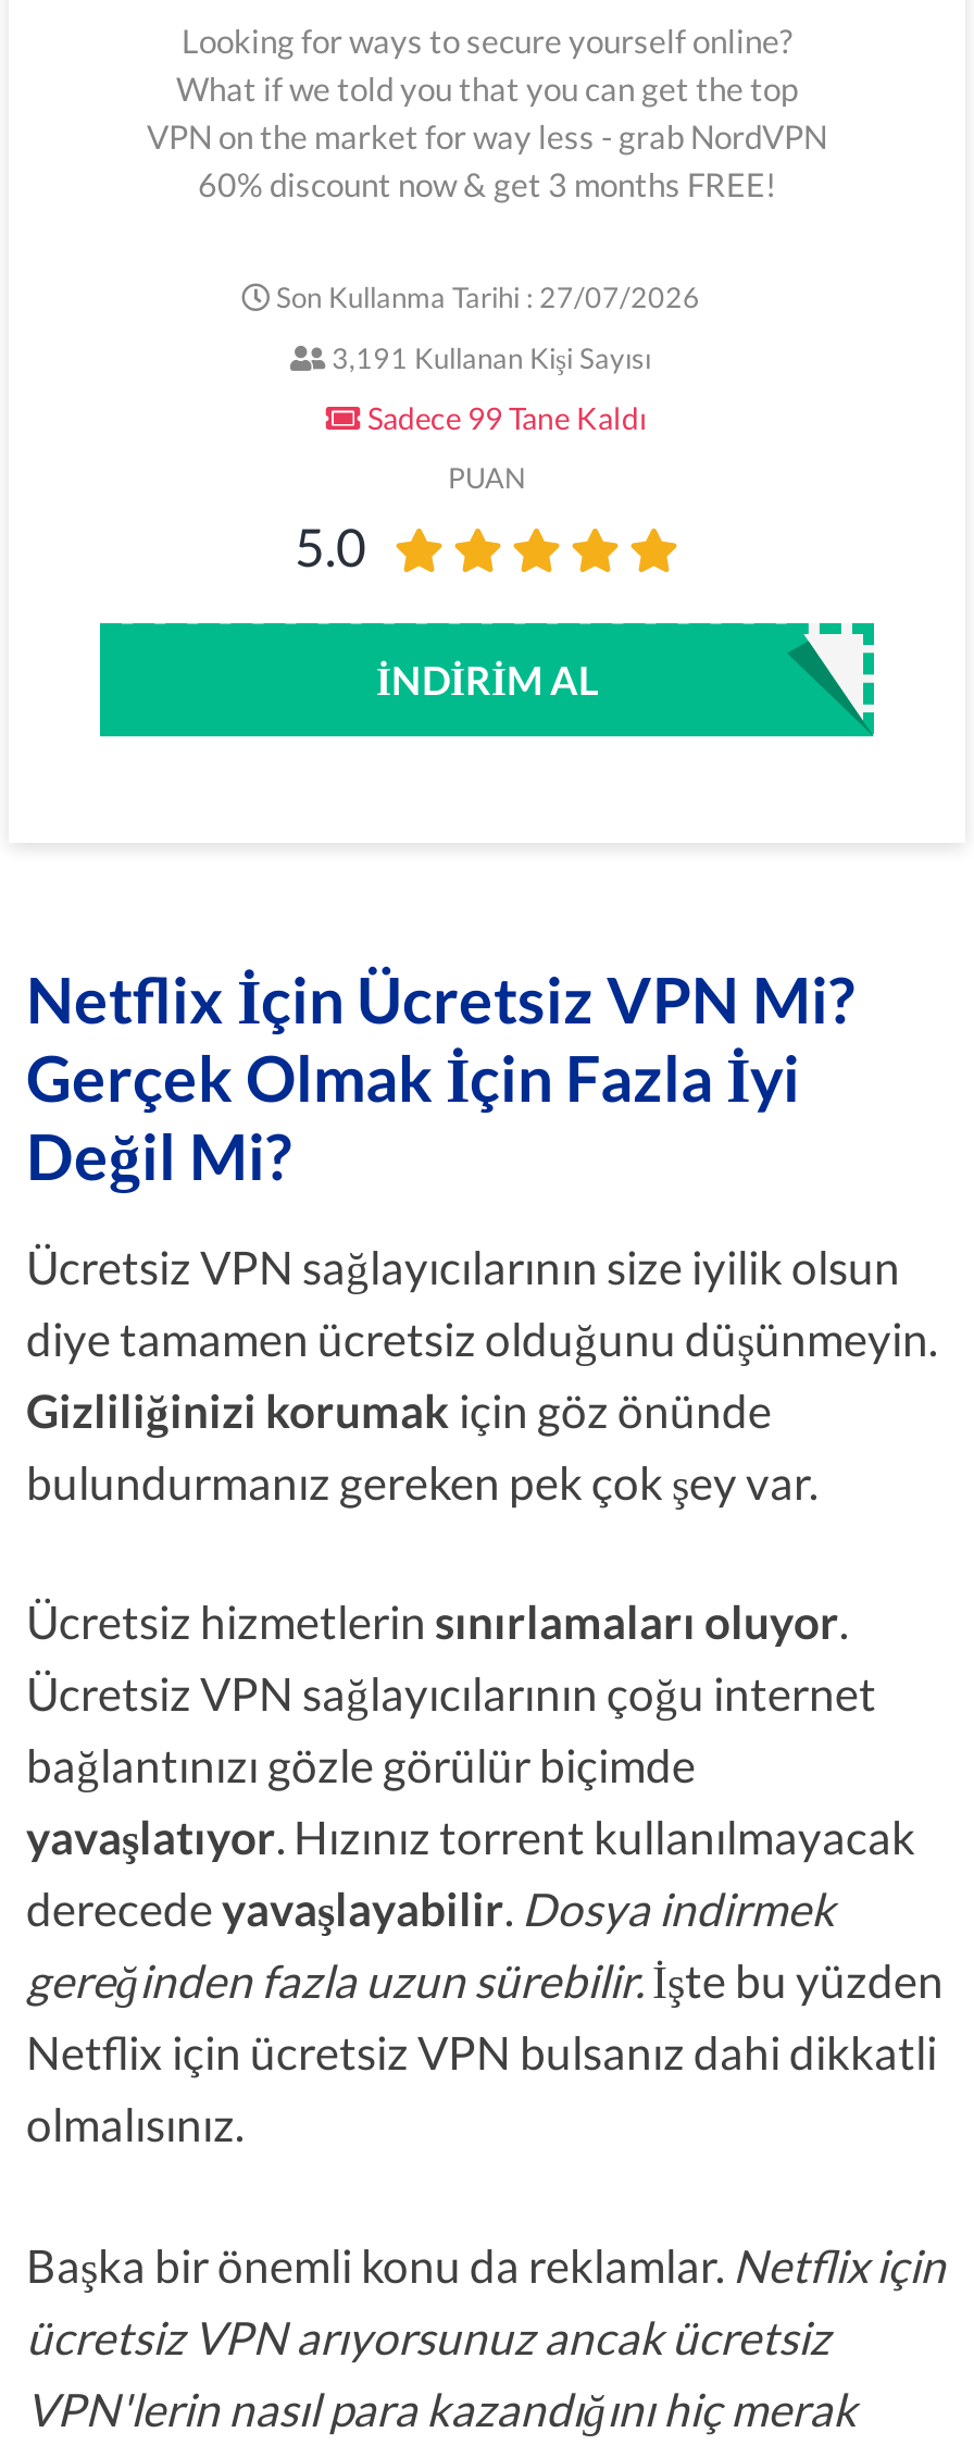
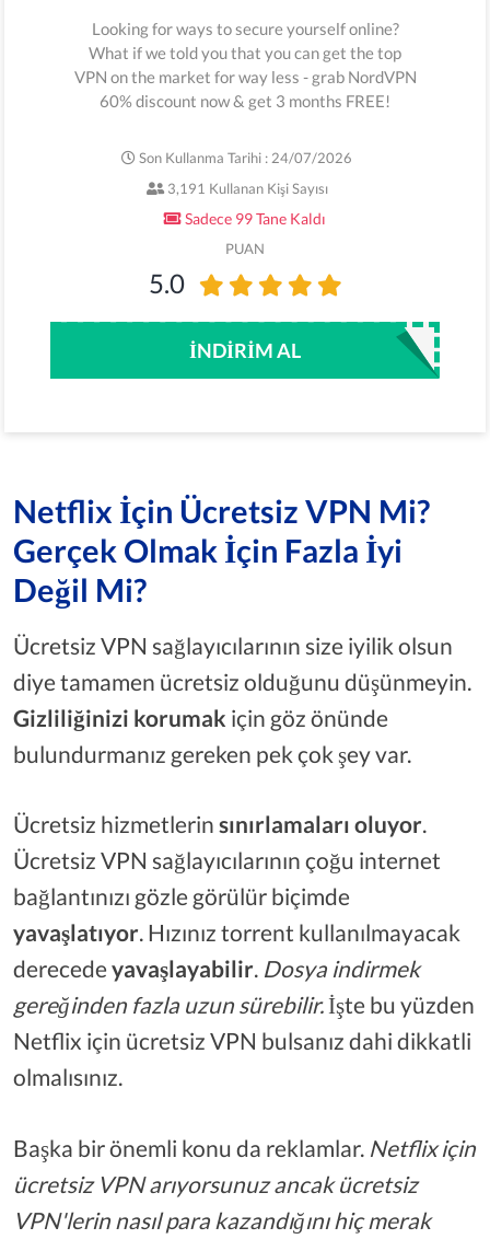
[270,279,700,314] Son Kullanma Tarihi : 27/07/2026 -> [136,149,352,166] Son Kullanma Tarihi : 24/07/2026

